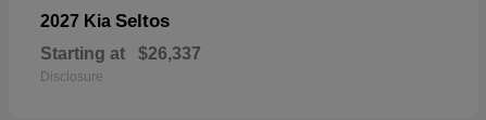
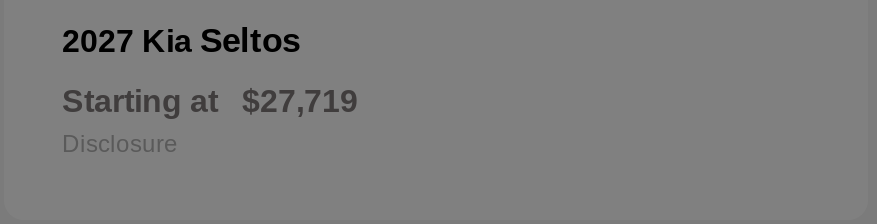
[40,45,201,63] Starting at $26,337 -> [62,84,358,118] Starting at $27,719

